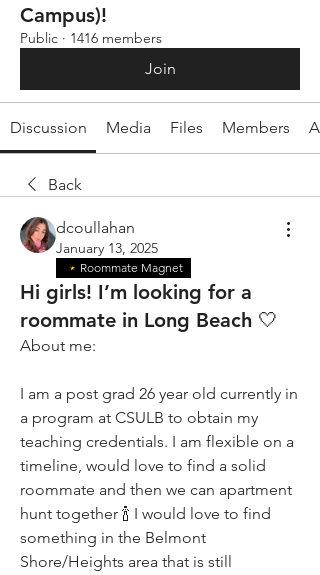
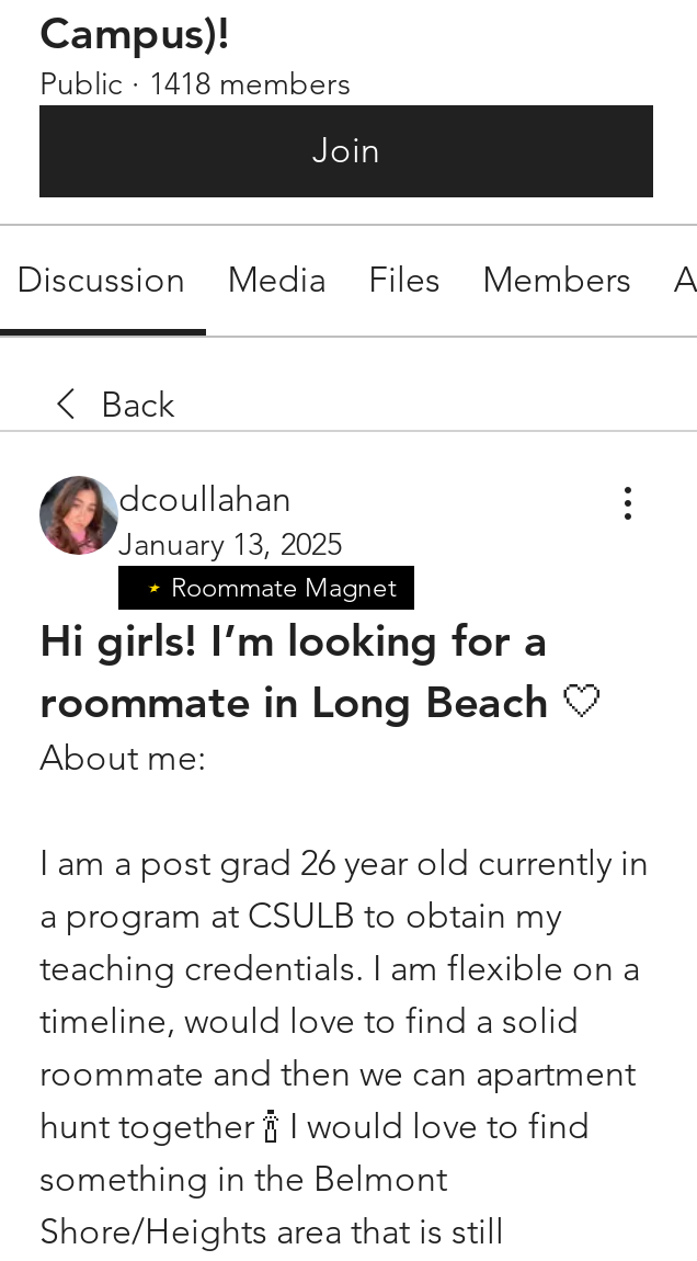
[20,29,162,47] Public · 1416 members -> [39,64,351,103] Public · 1418 members

